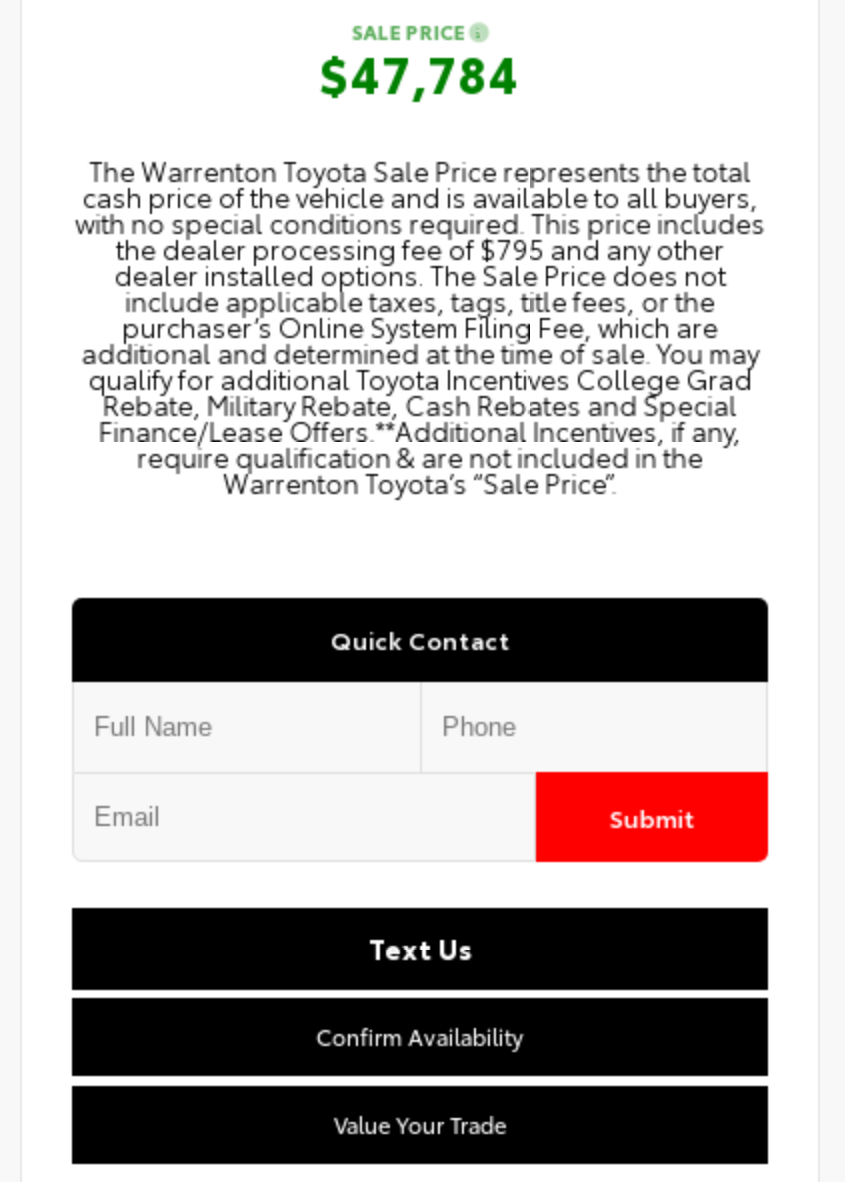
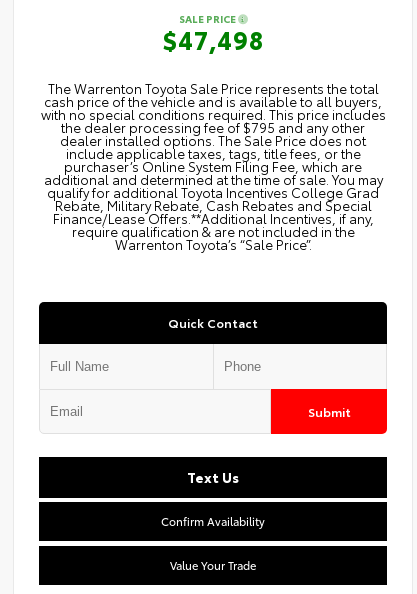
[320,38,520,106] $47,784 -> [162,22,263,56] $47,498

